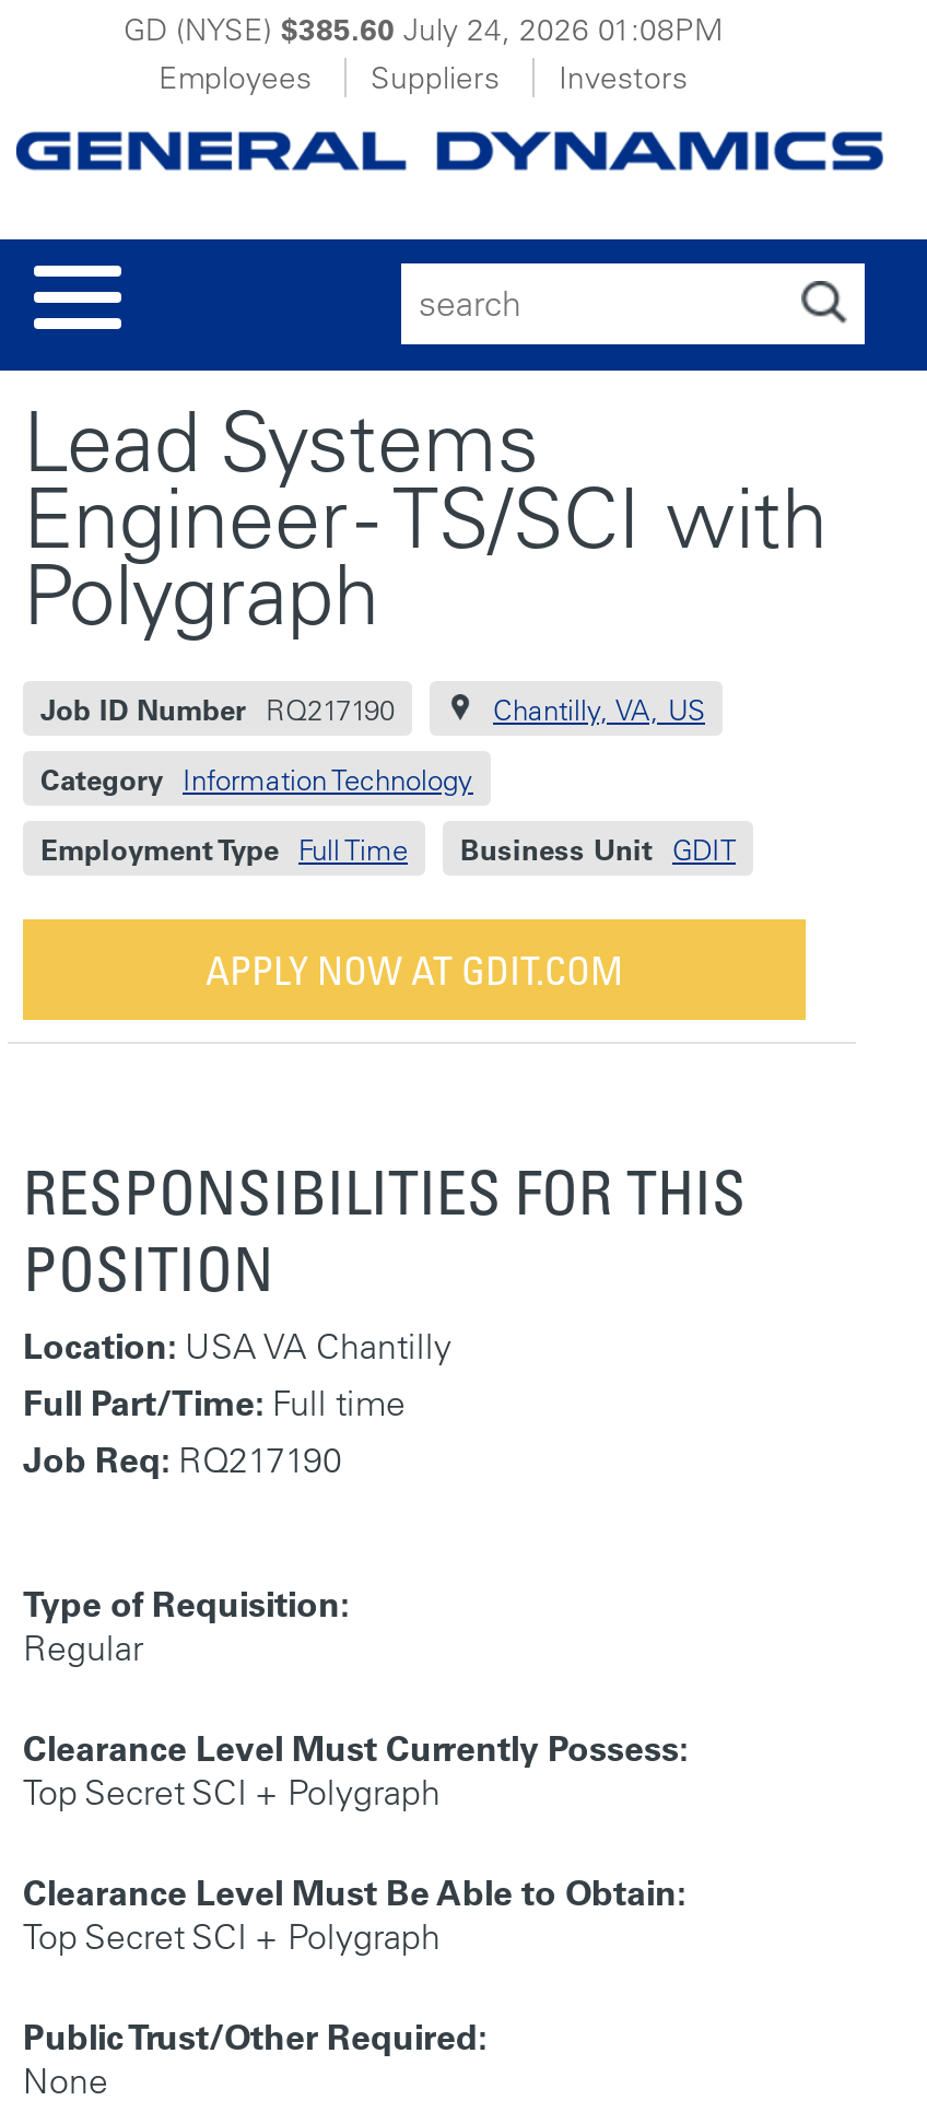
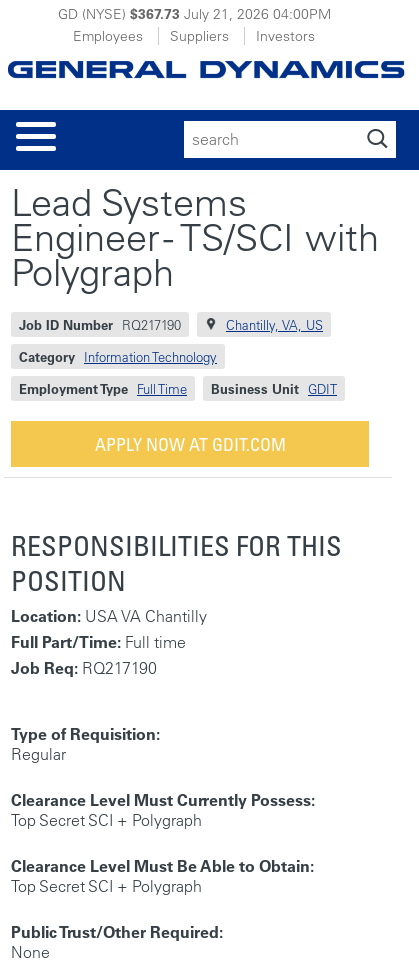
[124,10,723,49] GD (NYSE) $385.60 July 24, 2026 01:08PM -> [57,5,330,23] GD (NYSE) $367.73 July 21, 2026 04:00PM

